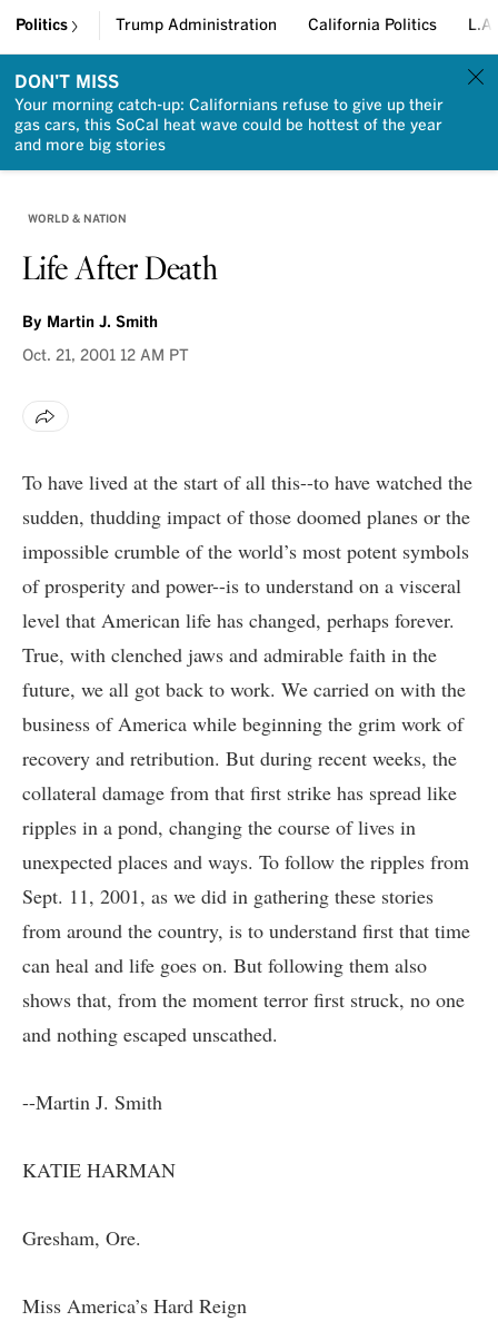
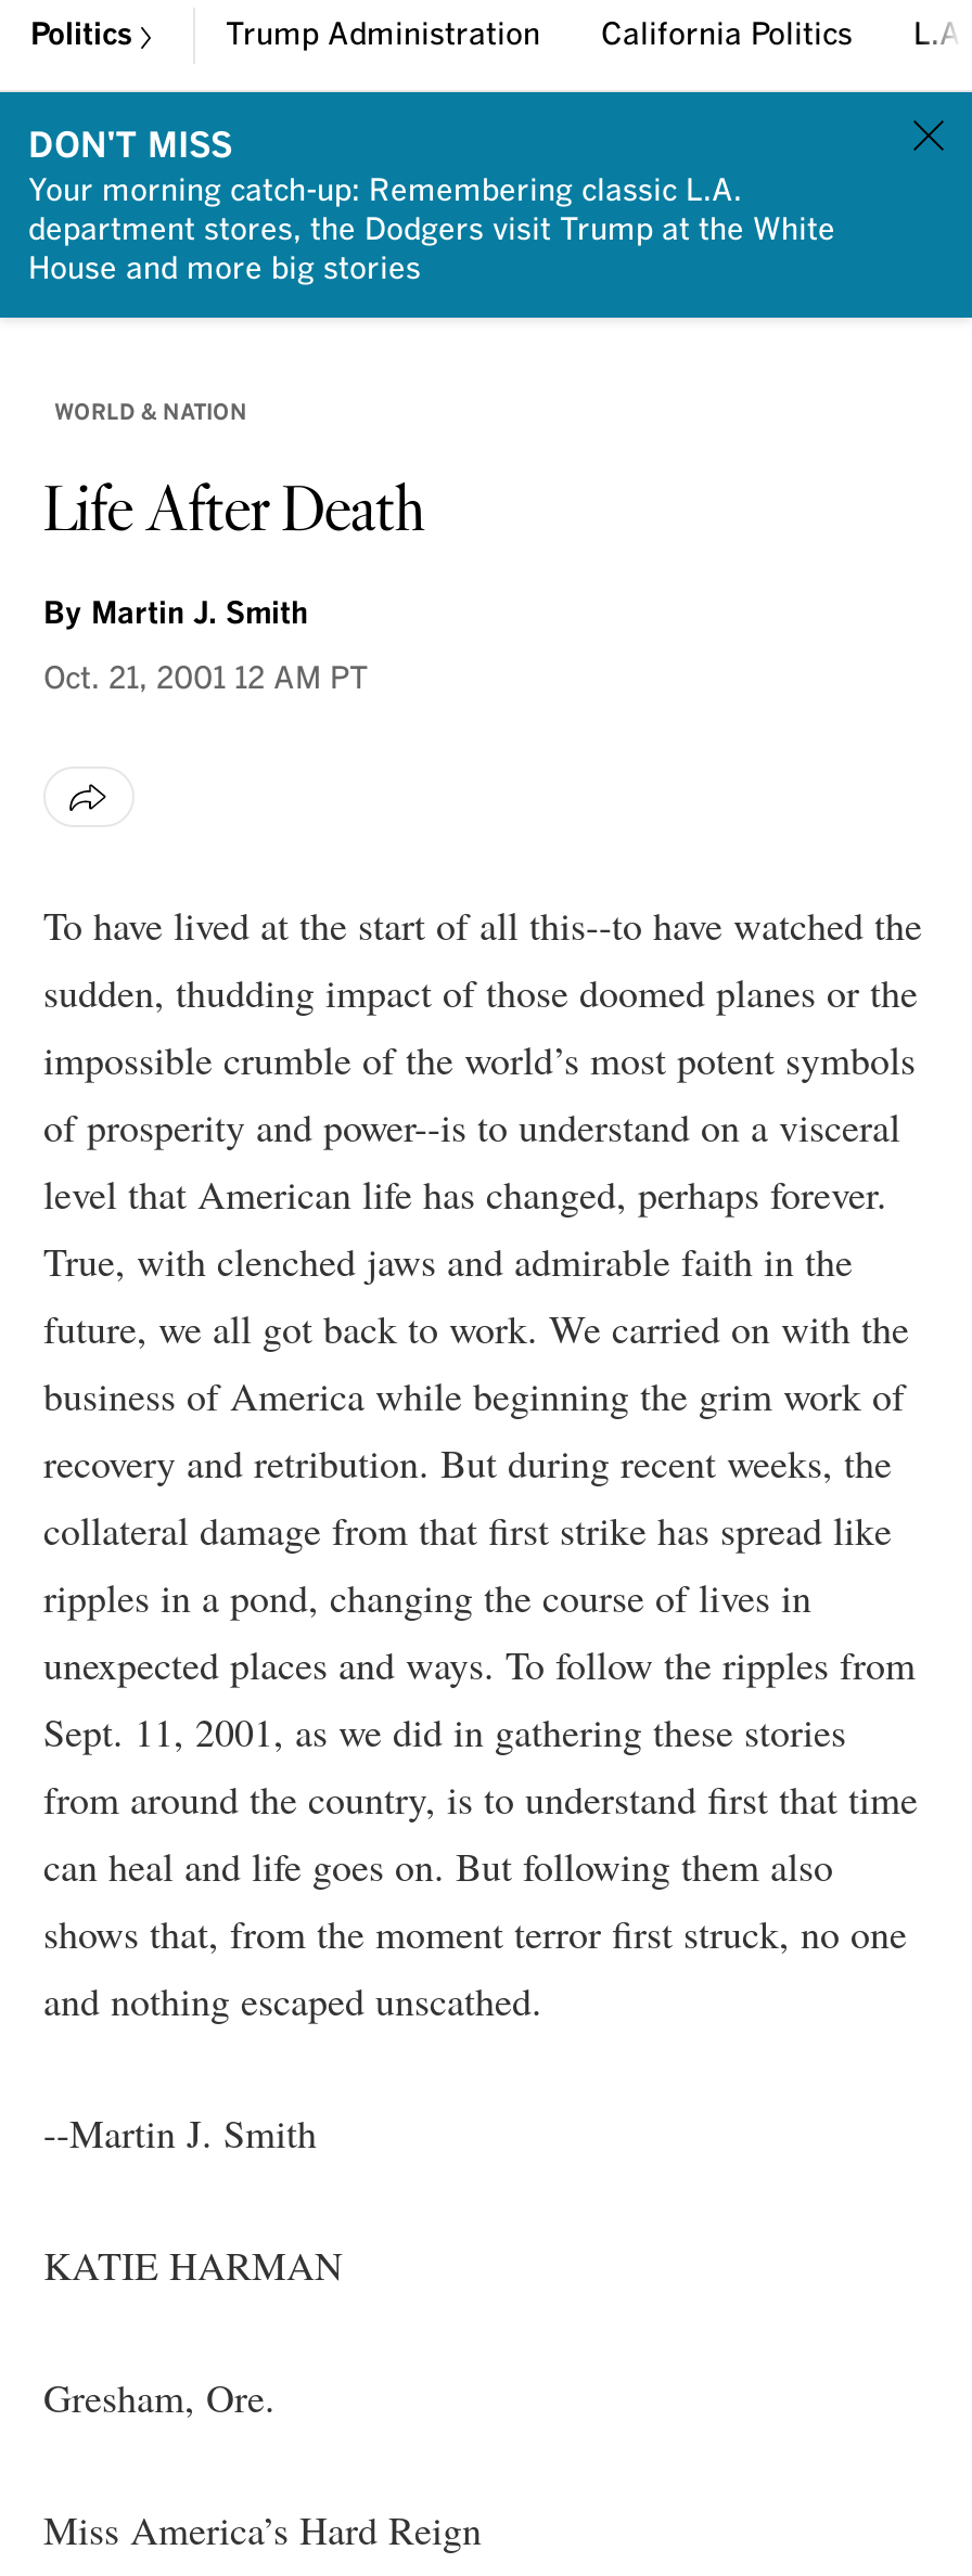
[14,98,444,154] Your morning catch-up: Californians refuse to give up their | gas cars, this SoCal heat wave could be hottest of the year | and more big stories -> [28,177,835,285] Your morning catch-up: Remembering classic L.A. | department stores, the Dodgers visit Trump at the White | House and more big stories

